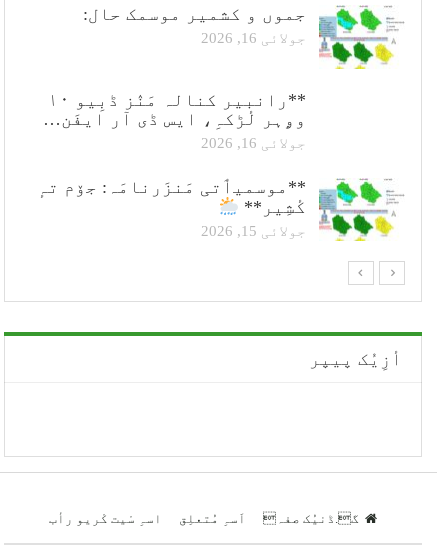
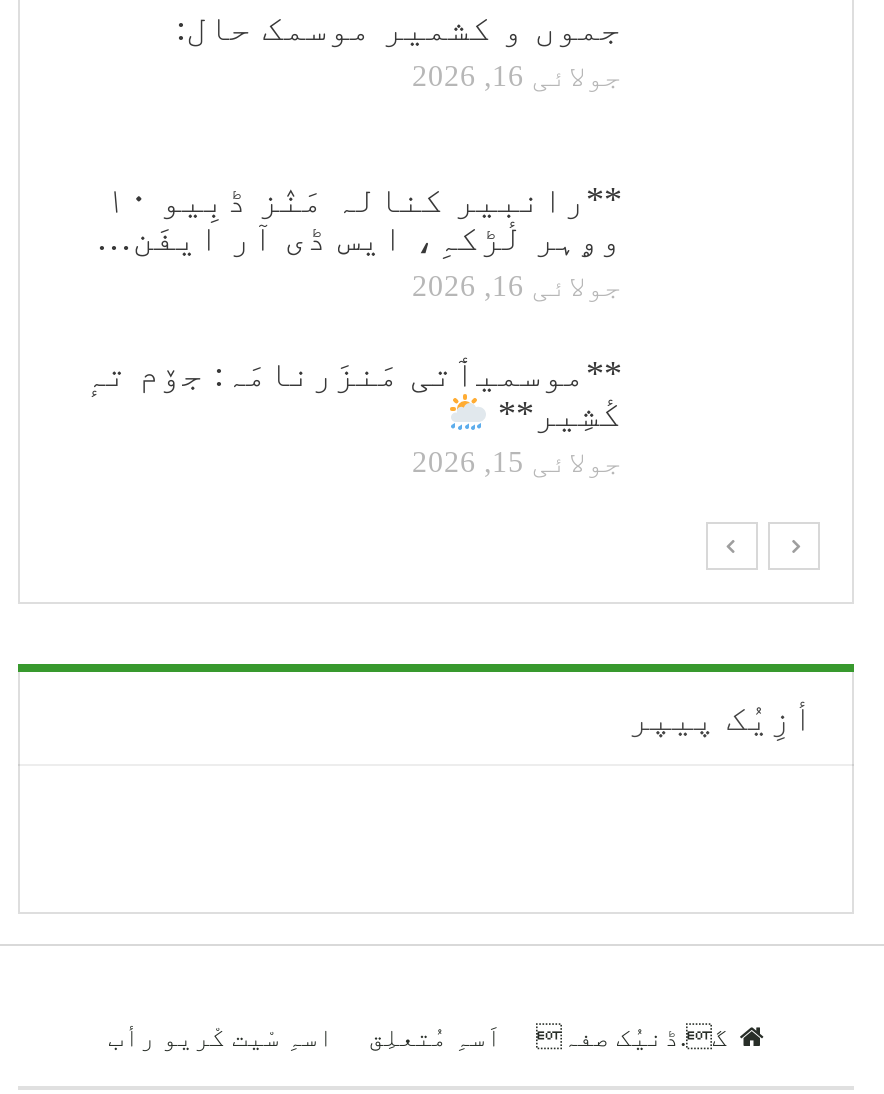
[318,5,404,70] [image] -> none
[318,178,404,242] [image] -> none

